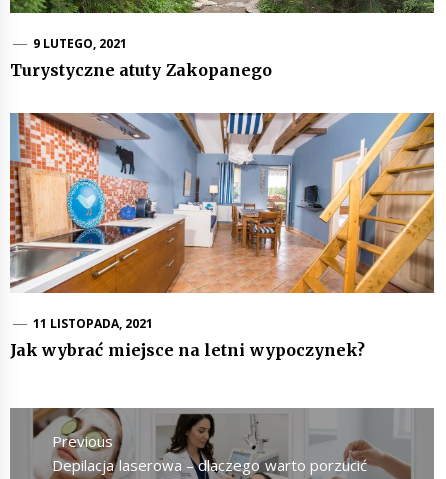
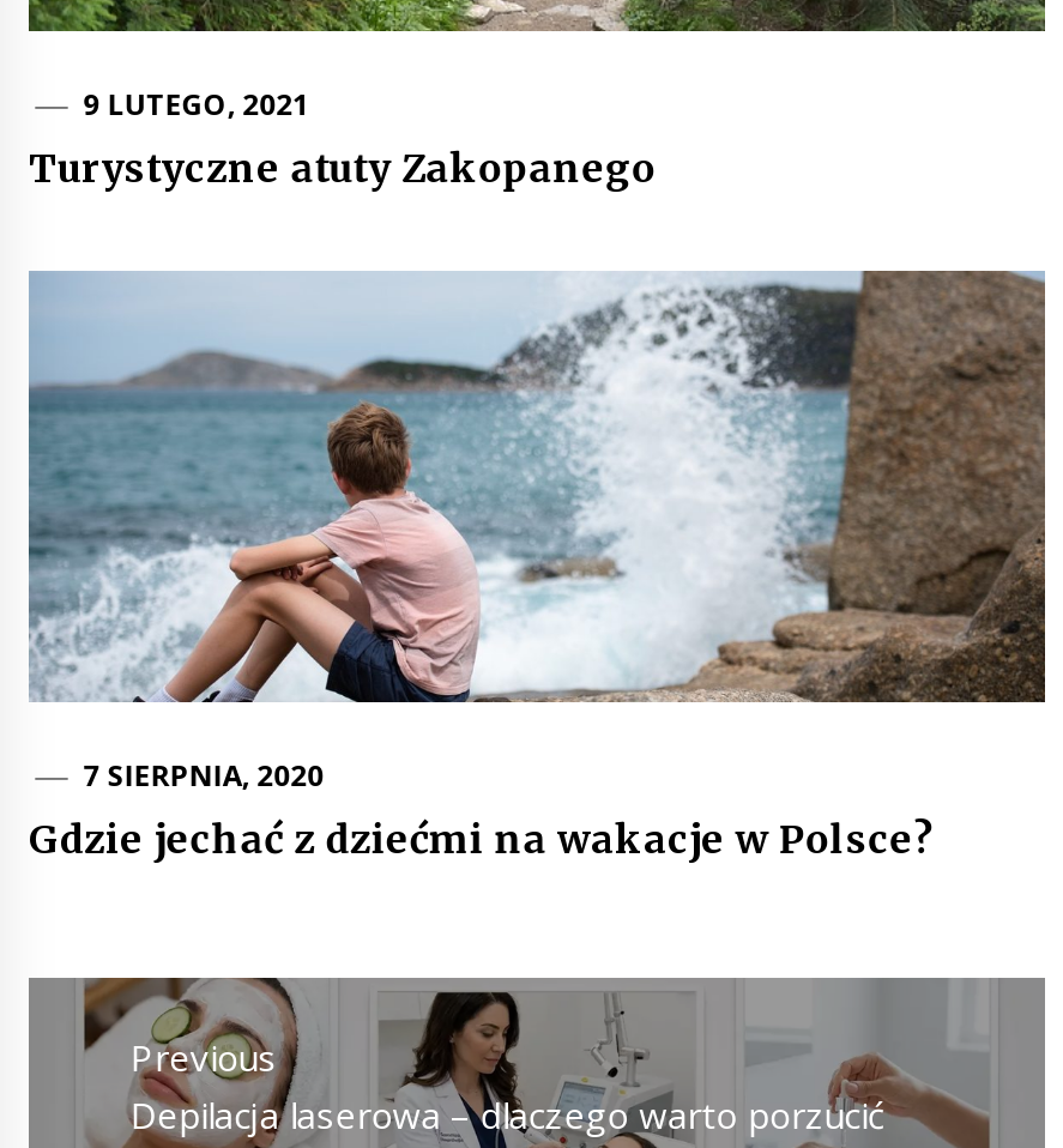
[9,112,435,360] [image] | 11 LISTOPADA, 2021 | Jak wybrać miejsce na letni wypoczynek? -> [26,268,1047,863] [image] | 7 SIERPNIA, 2020 | Gdzie jechać z dziećmi na wakacje w Polsce?

